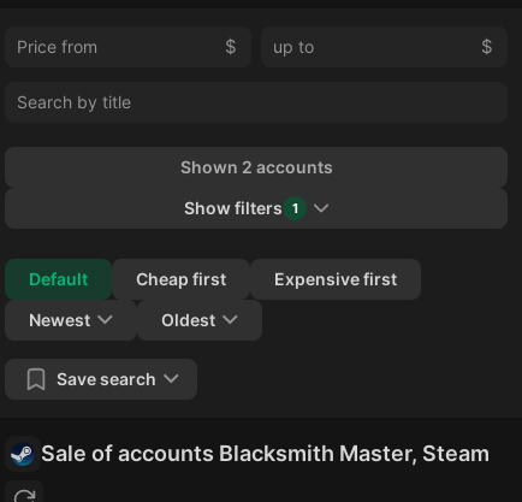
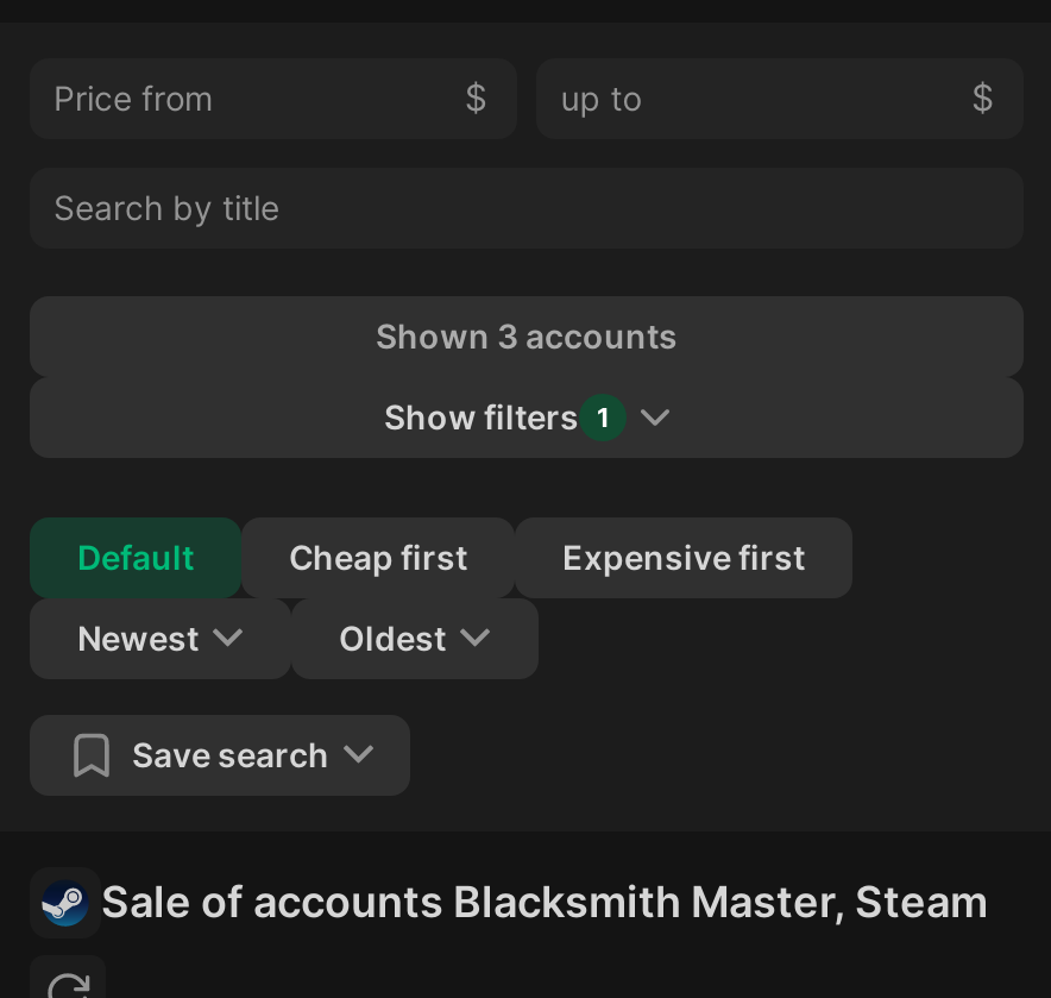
[180,156,333,177] Shown 2 accounts -> [376,315,678,356] Shown 3 accounts

